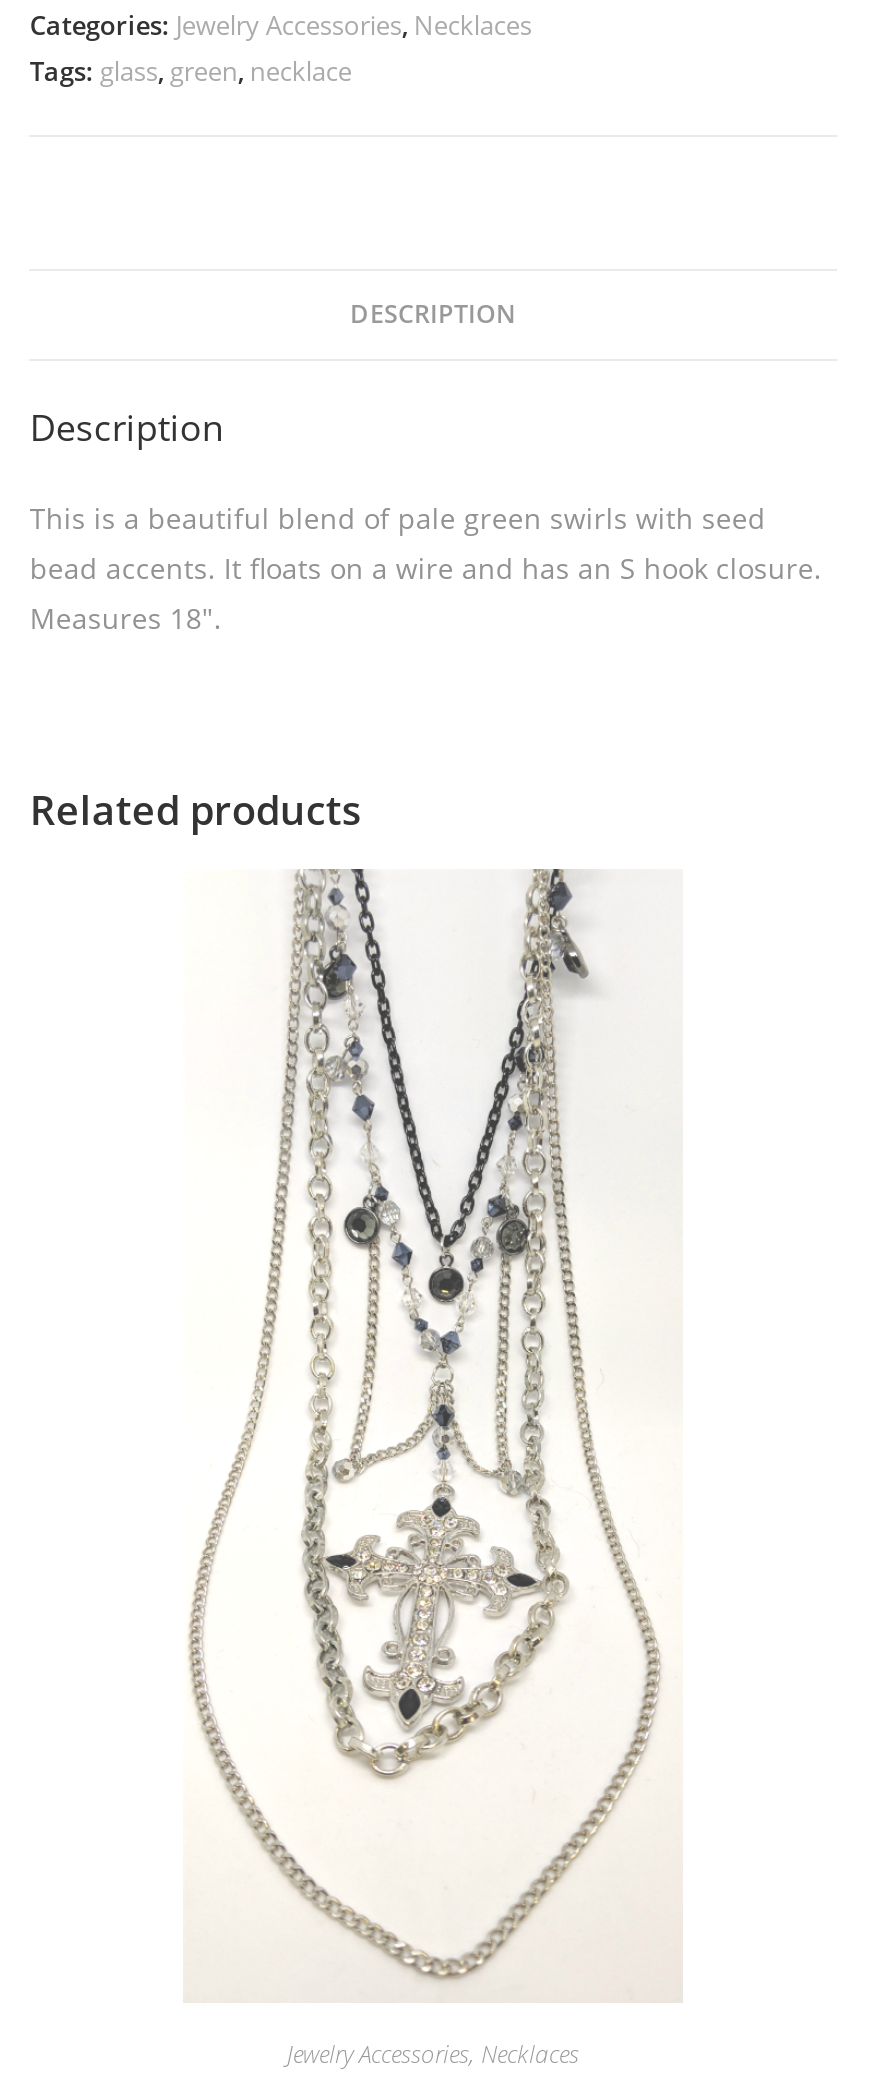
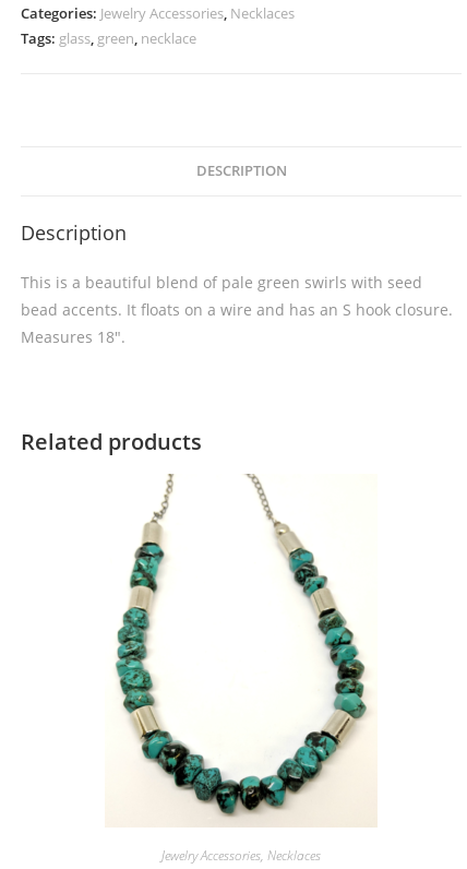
[185,866,665,1986] [image] -> [115,473,368,818] [image]

